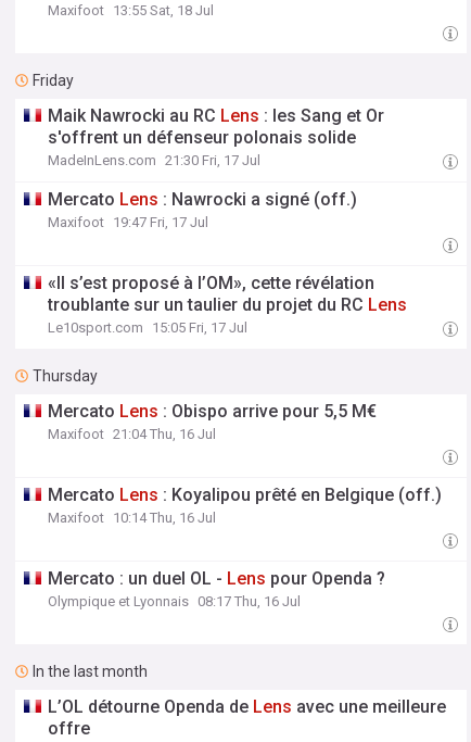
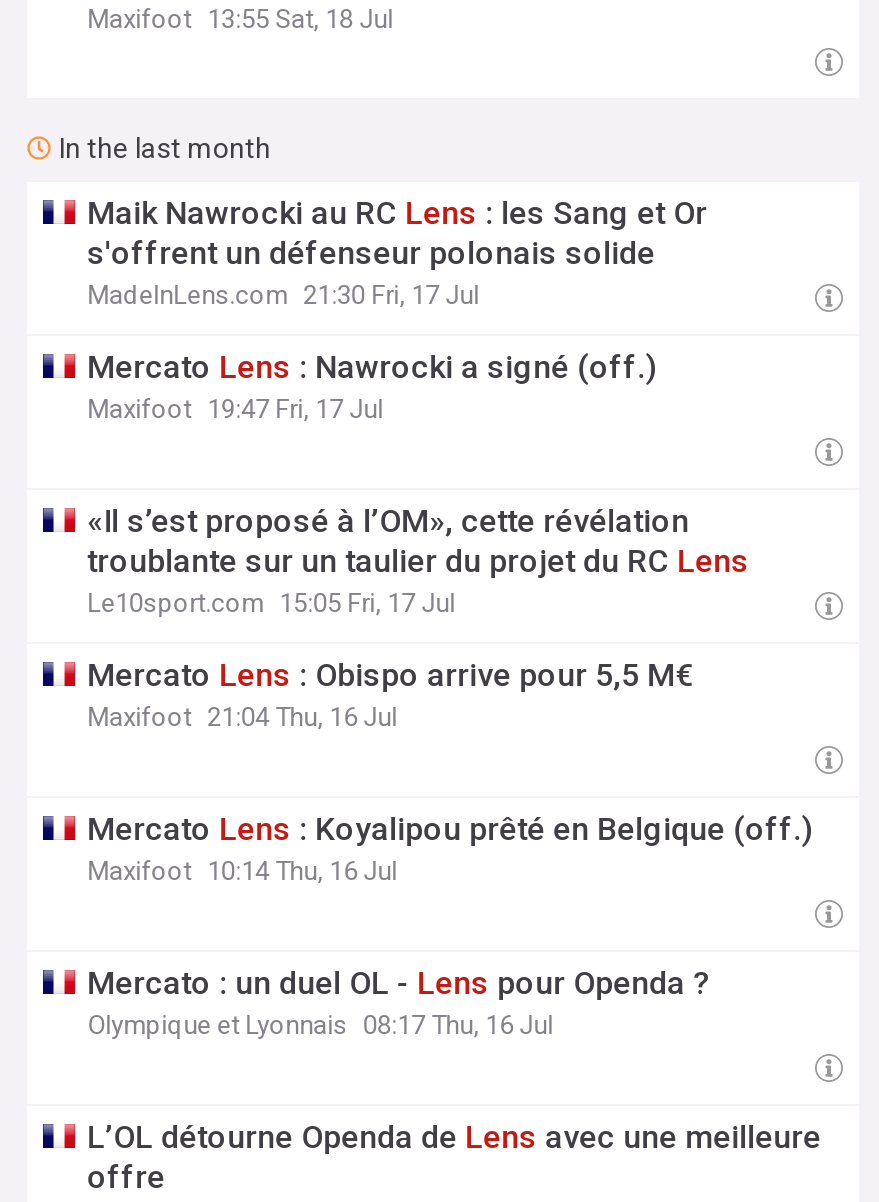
[33,72,74,89] Friday -> none
[33,367,98,385] Thursday -> none
moved [33,663,148,680] -> [59,132,271,164]: In the last month

